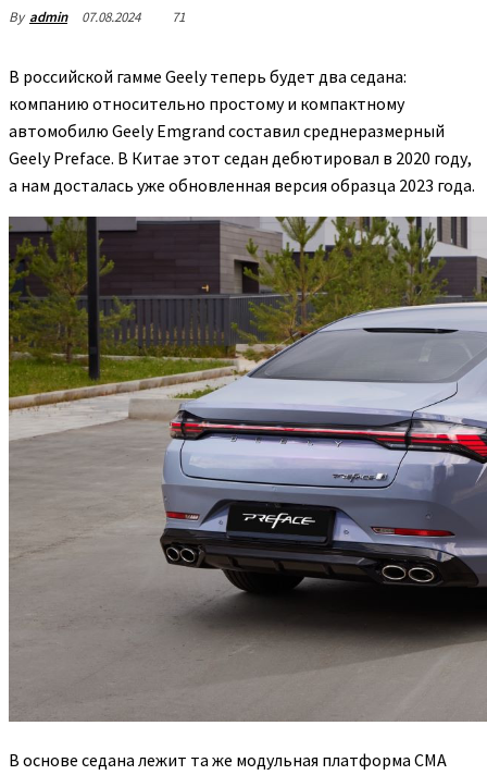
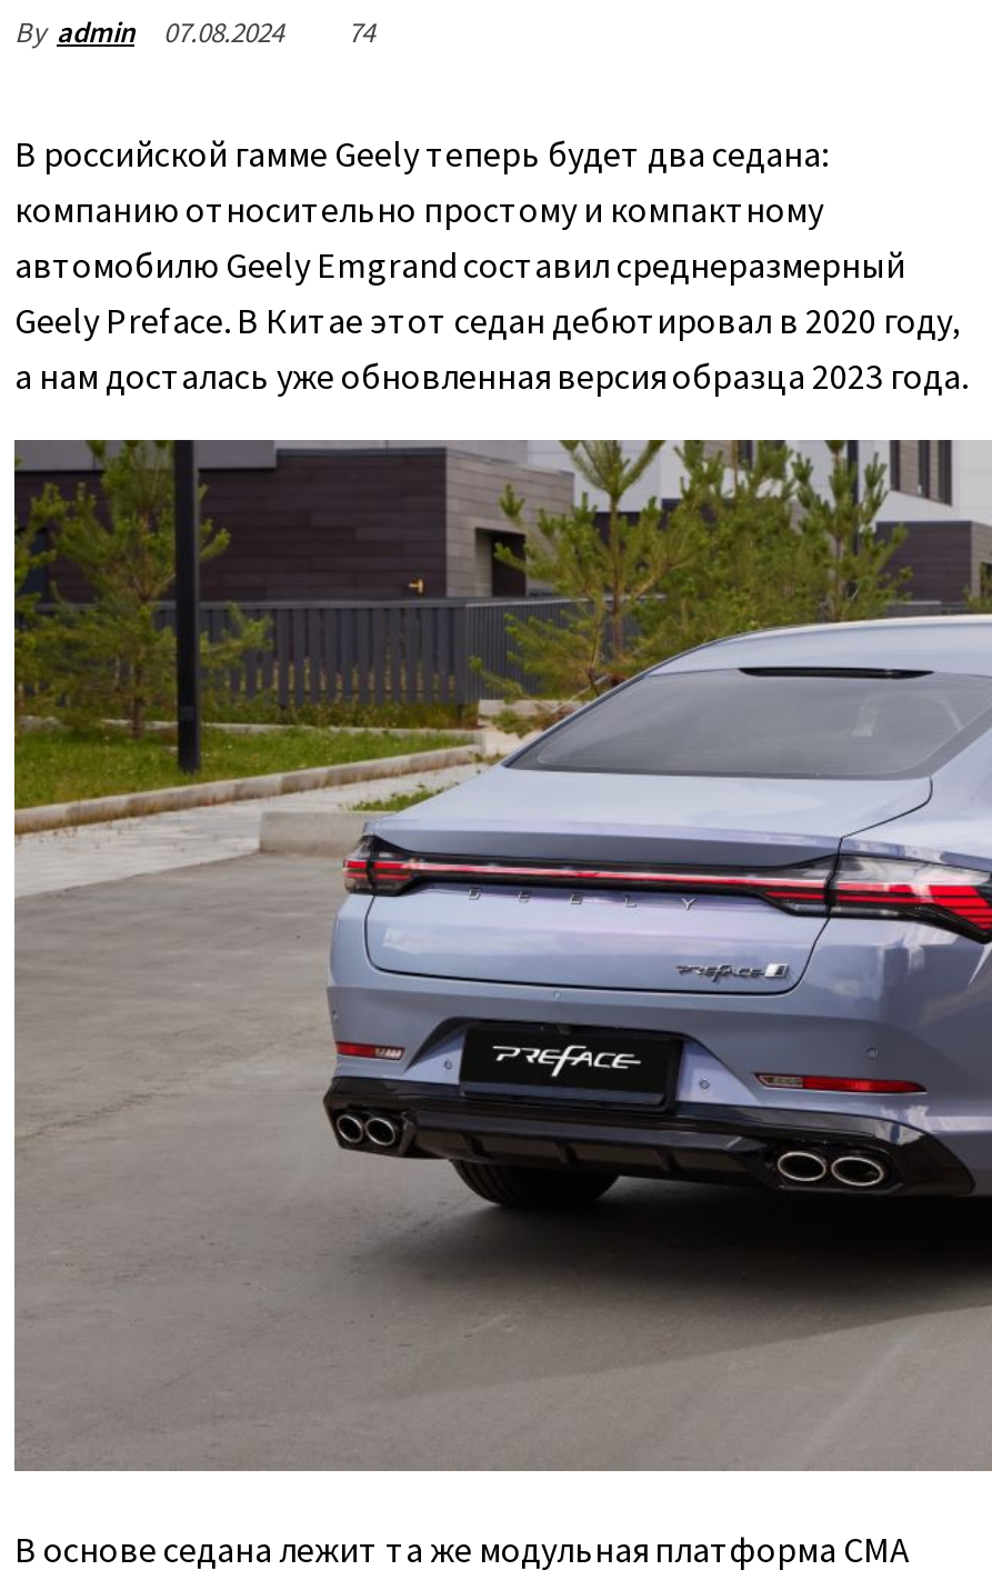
[9,8,185,26] By admin 07.08.2024 71 -> [14,13,374,51] By admin 07.08.2024 74

